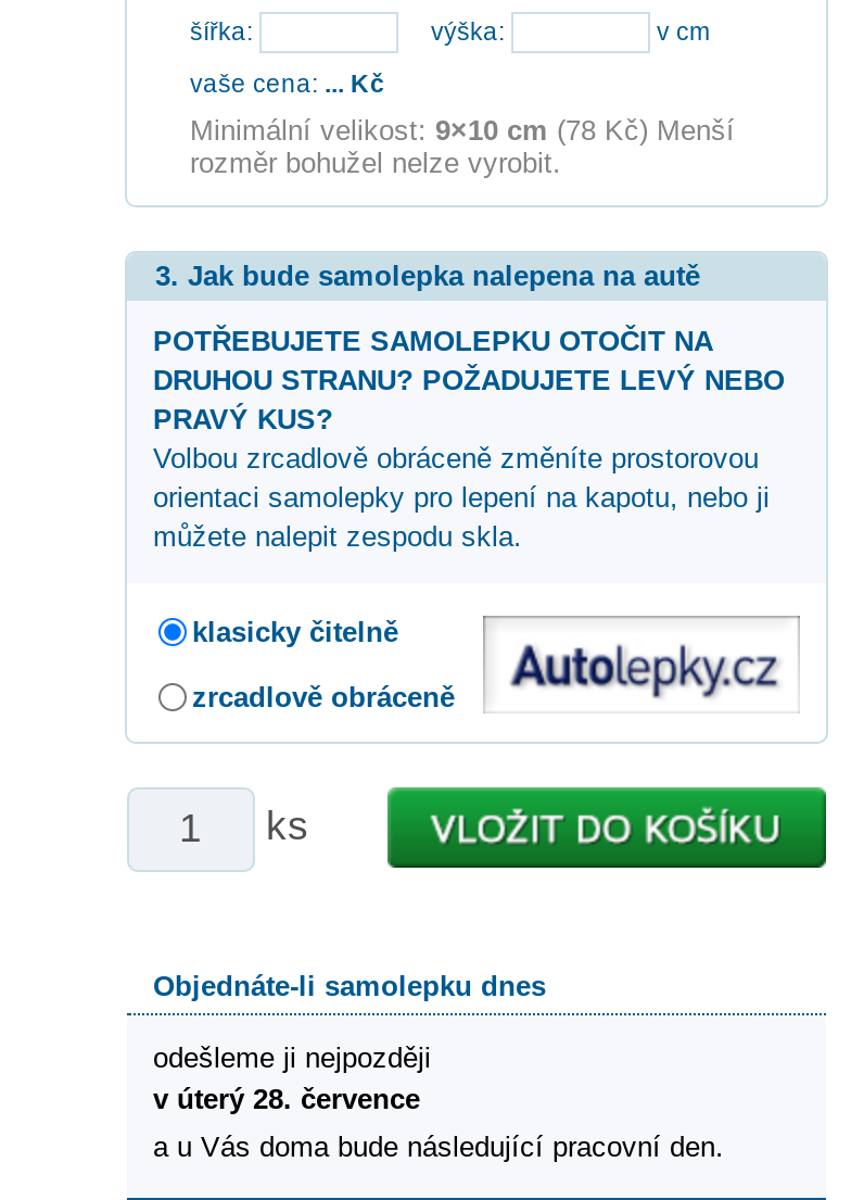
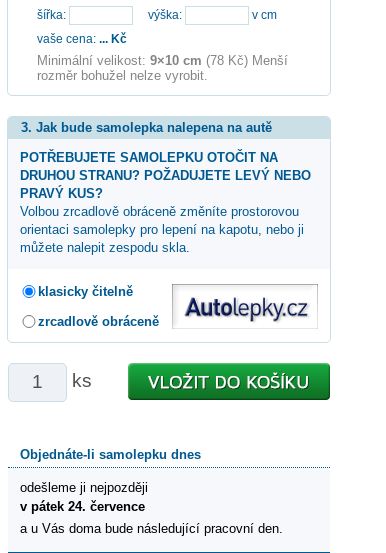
[153,1084,420,1116] v úterý 28. července -> [20,499,145,514] v pátek 24. července

